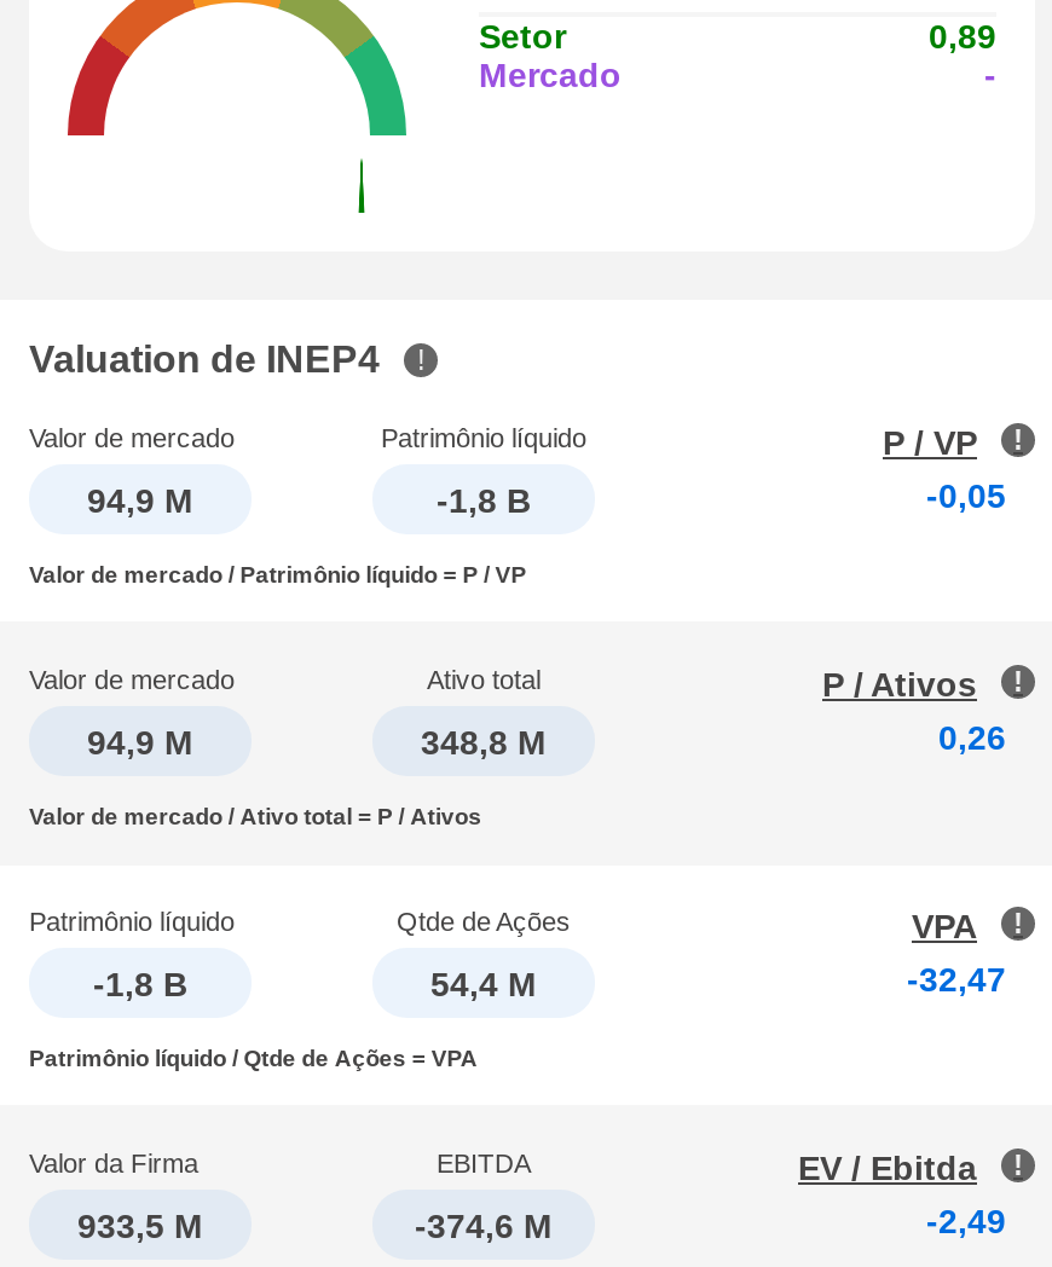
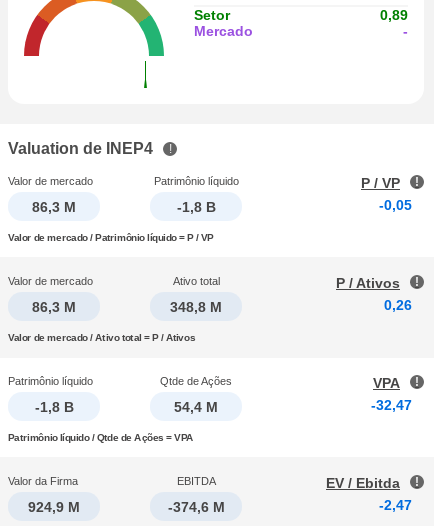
[87,480,193,519] 94,9 M -> [32,198,76,214] 86,3 M
[87,722,193,760] 94,9 M -> [32,298,76,314] 86,3 M
[77,1205,203,1244] 933,5 M -> [28,498,80,514] 924,9 M
[926,1202,1006,1240] -2,49 -> [379,497,412,513] -2,47

